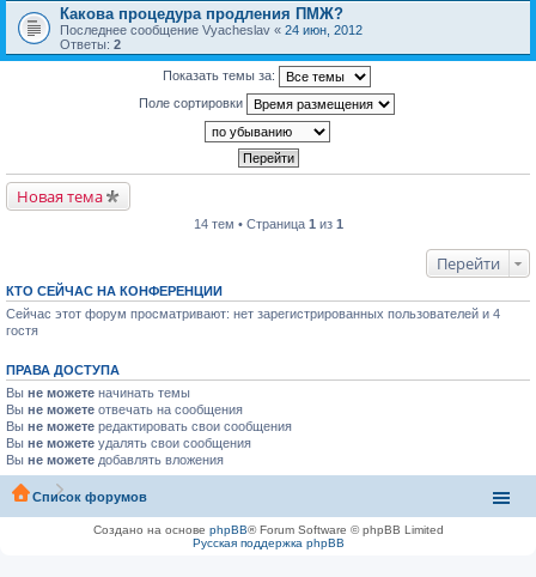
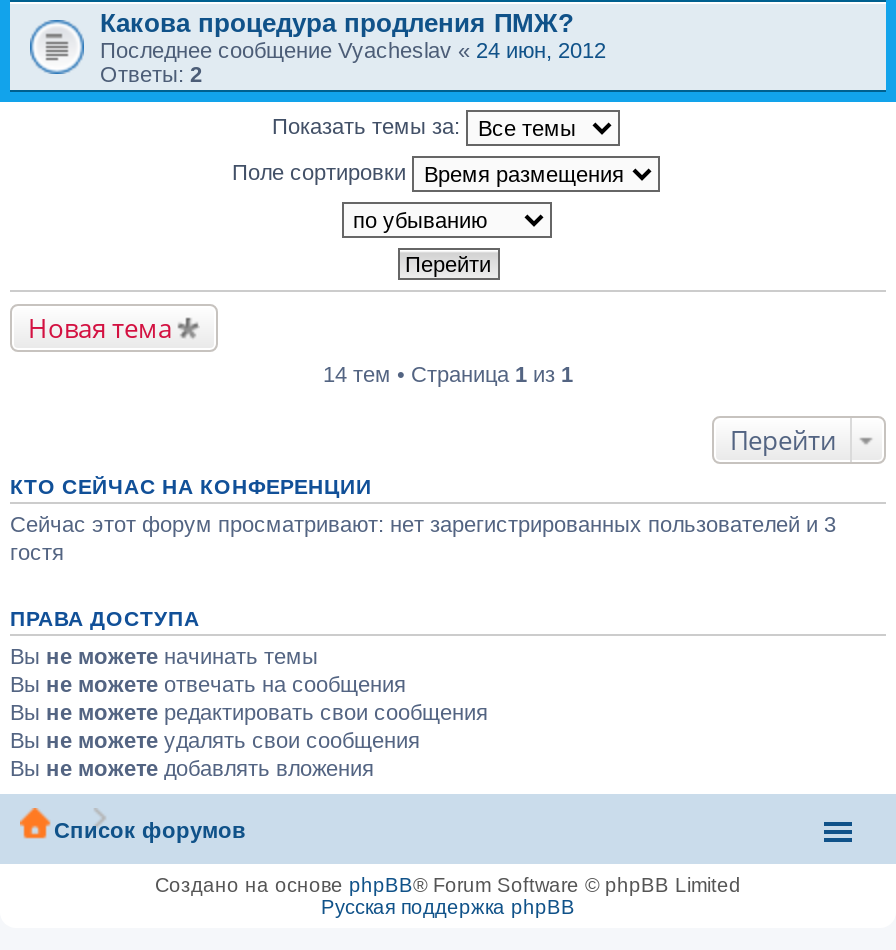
[6,307,500,321] Сейчас этот форум просматривают: нет зарегистрированных пользователей и 4 -> [10,513,836,537] Сейчас этот форум просматривают: нет зарегистрированных пользователей и 3

